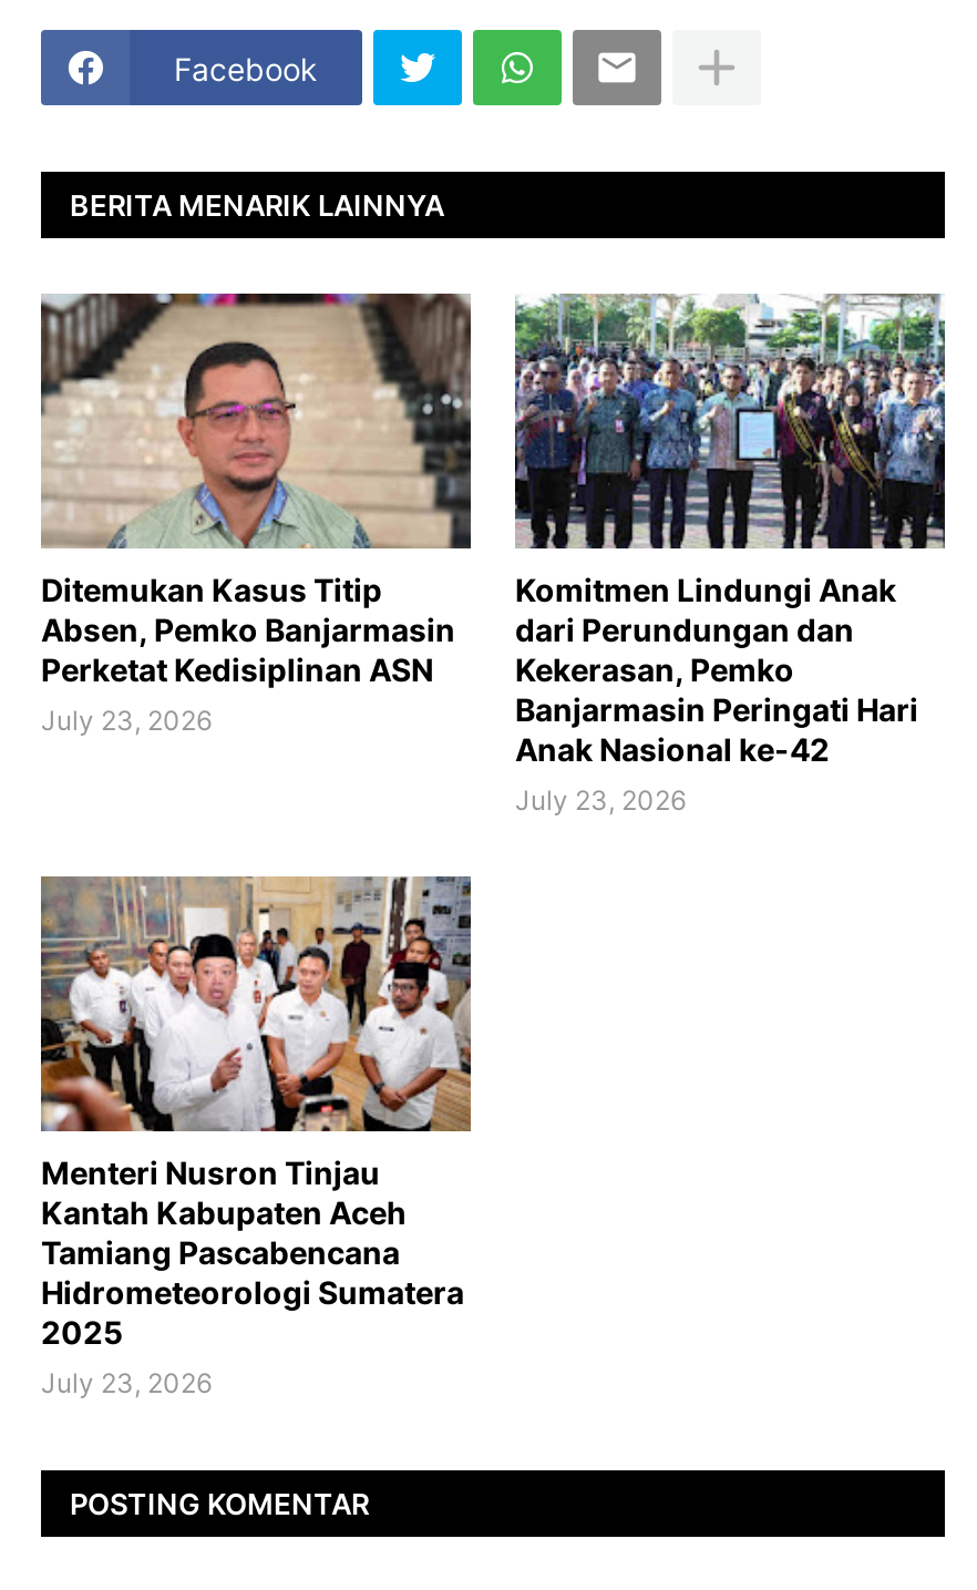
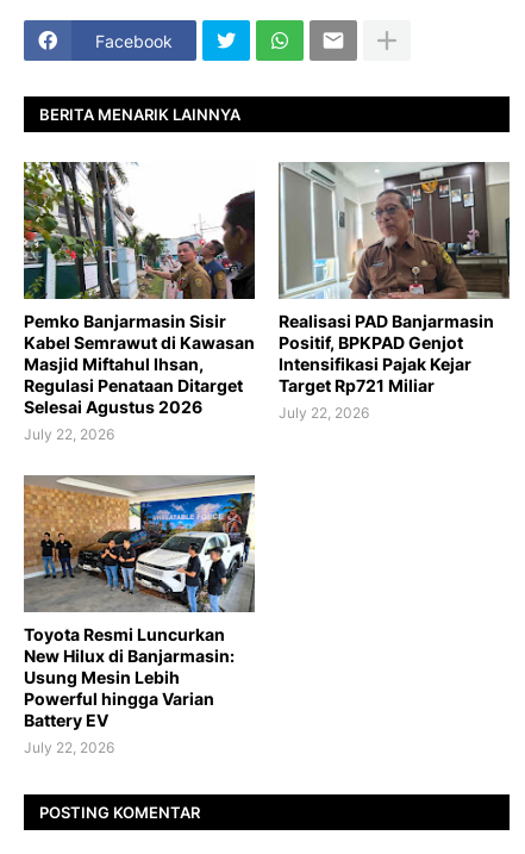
[41,291,473,737] [image] | Ditemukan Kasus Titip | Absen, Pemko Banjarmasin | Perketat Kedisiplinan ASN | July 23, 2026 -> [23,161,255,443] [image] | Pemko Banjarmasin Sisir | Kabel Semrawut di Kawasan | Masjid Miftahul Ihsan, | Regulasi Penataan Ditarget | Selesai Agustus 2026 | July 22, 2026
[515,296,947,817] [image] | Komitmen Lindungi Anak | dari Perundungan dan | Kekerasan, Pemko | Banjarmasin Peringati Hari | Anak Nasional ke-42 | July 23, 2026 -> [279,162,510,422] [image] | Realisasi PAD Banjarmasin | Positif, BPKPAD Genjot | Intensifikasi Pajak Kejar | Target Rp721 Miliar | July 22, 2026
[39,876,473,1399] [image] | Menteri Nusron Tinjau | Kantah Kabupaten Aceh | Tamiang Pascabencana | Hidrometeorologi Sumatera | 2025 | July 23, 2026 -> [23,475,255,756] [image] | Toyota Resmi Luncurkan | New Hilux di Banjarmasin: | Usung Mesin Lebih | Powerful hingga Varian | Battery EV | July 22, 2026

